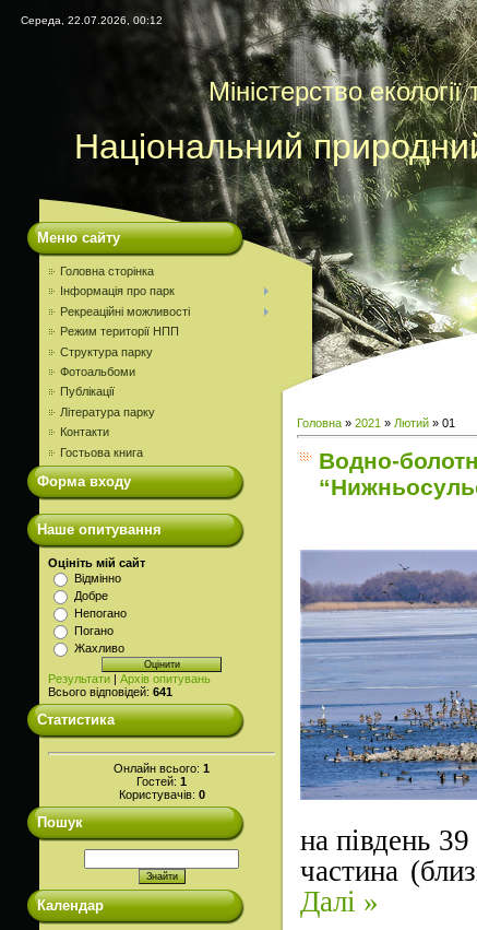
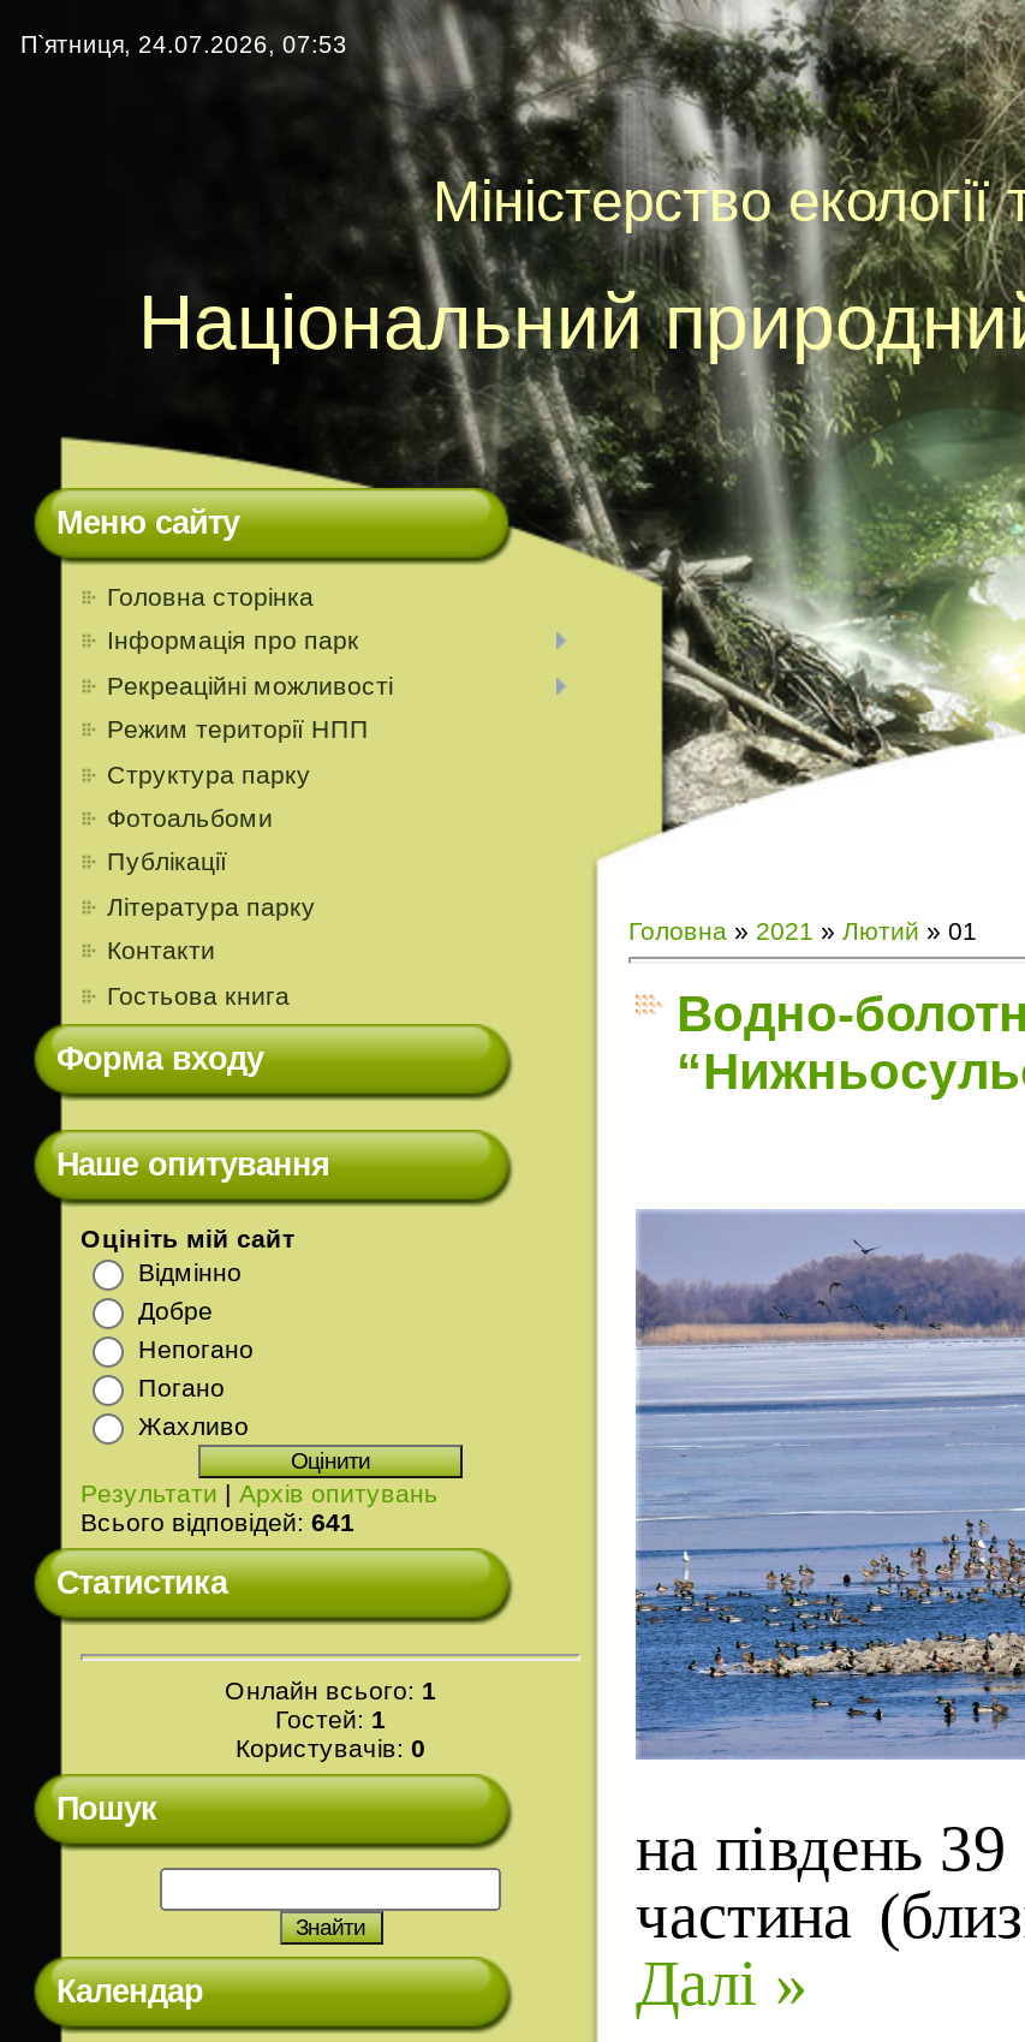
[21,14,163,26] Середа, 22.07.2026, 00:12 -> [20,31,347,58] П`ятниця, 24.07.2026, 07:53

